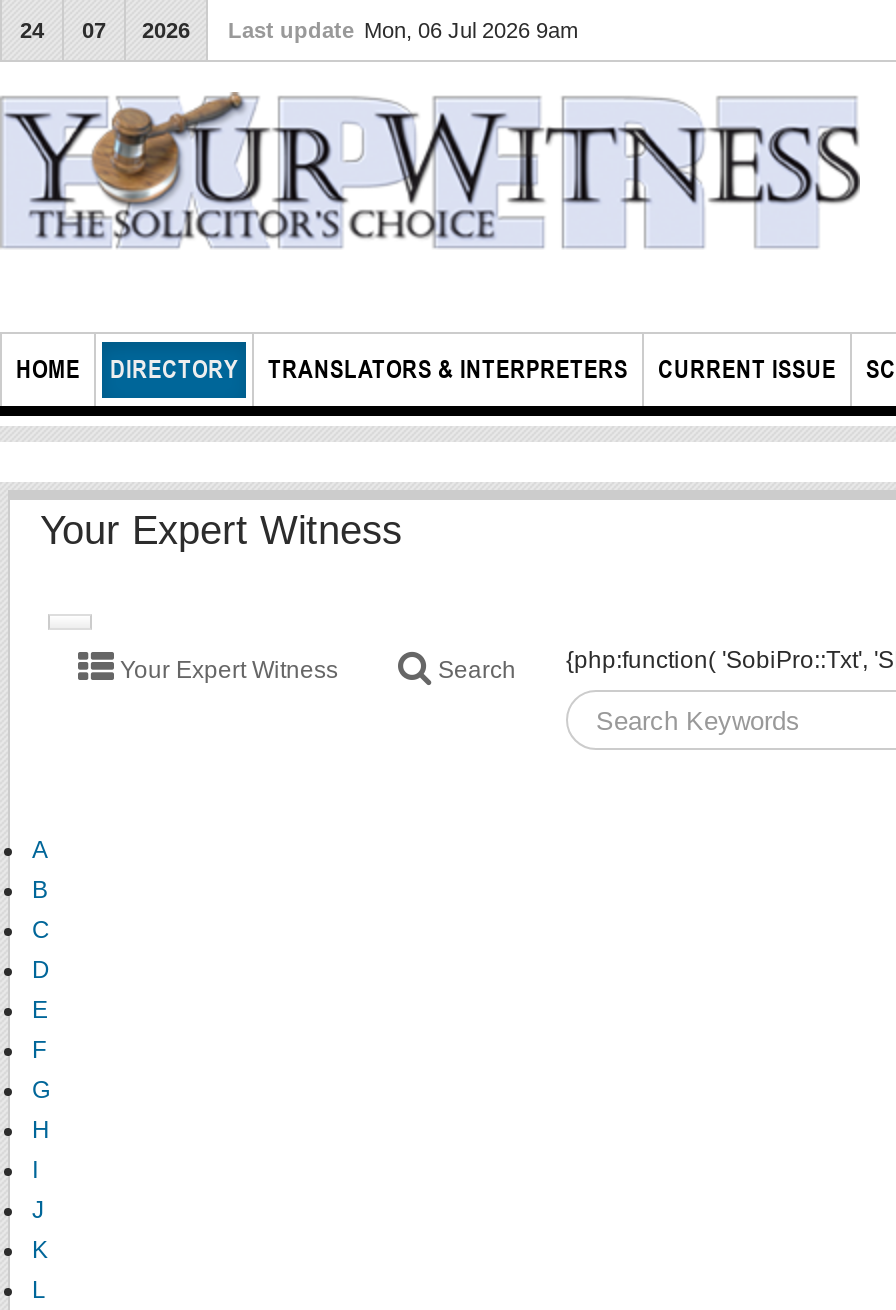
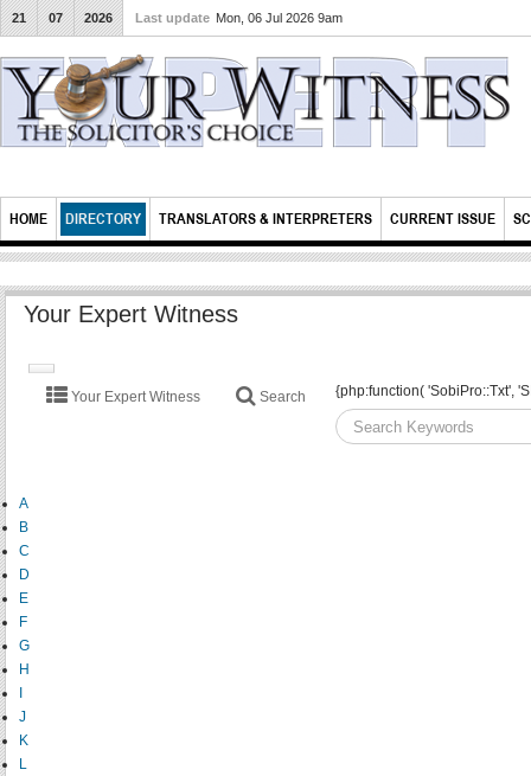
[20,18,578,42] 24 07 2026 Last update Mon, 06 Jul 2026 9am -> [12,11,343,25] 21 07 2026 Last update Mon, 06 Jul 2026 9am

